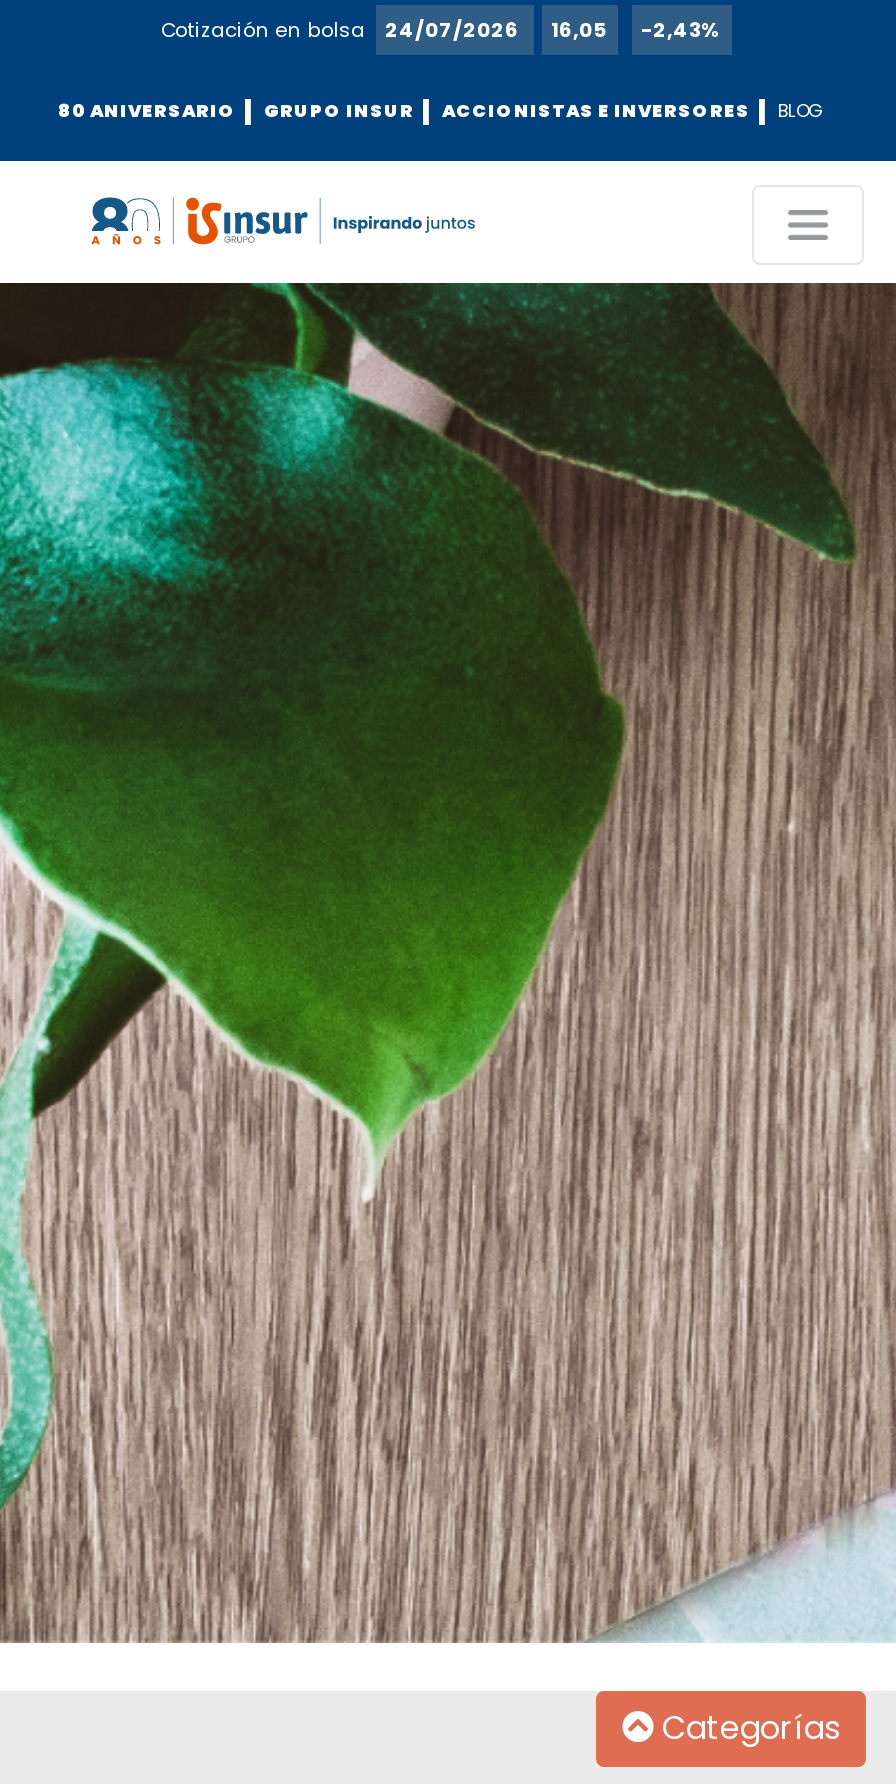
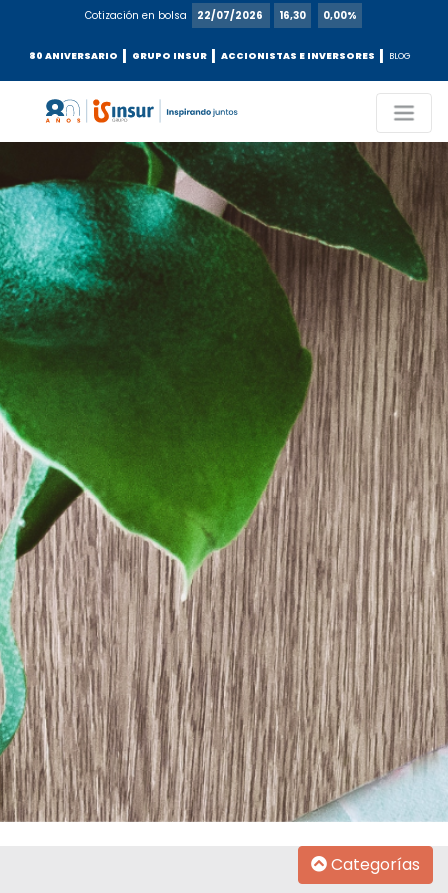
[161,15,523,45] Cotización en bolsa 24/07/2026 -> [84,8,264,23] Cotización en bolsa 22/07/2026
[551,15,607,45] 16,05 -> [278,8,305,23] 16,30
[641,15,721,45] -2,43% -> [322,8,356,23] 0,00%

